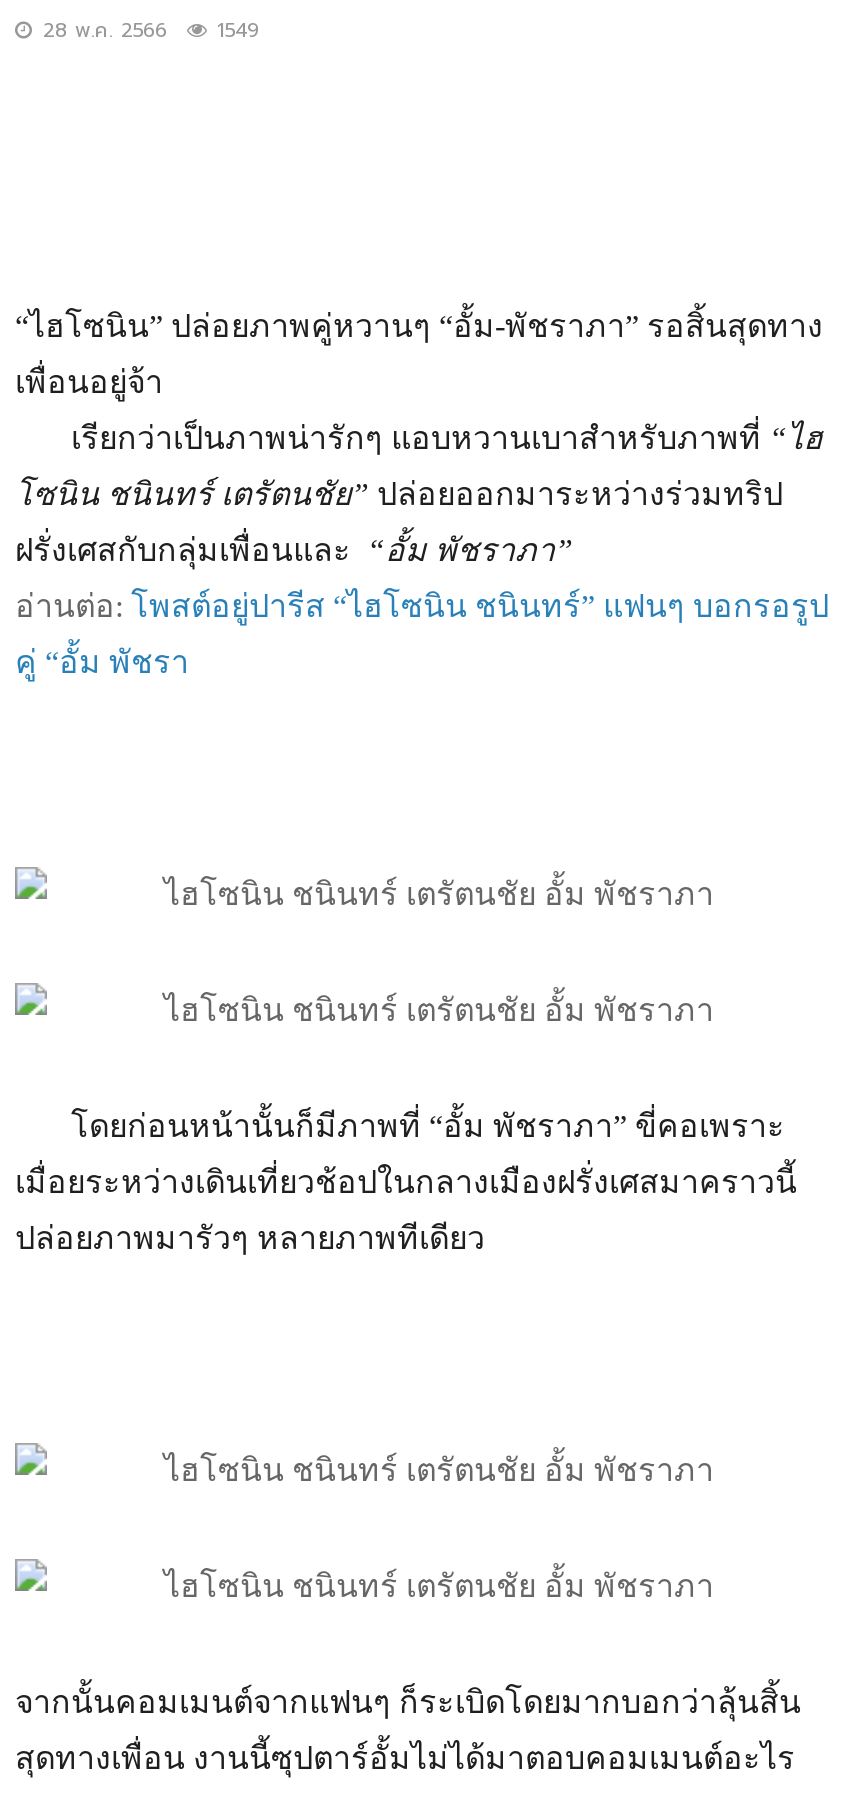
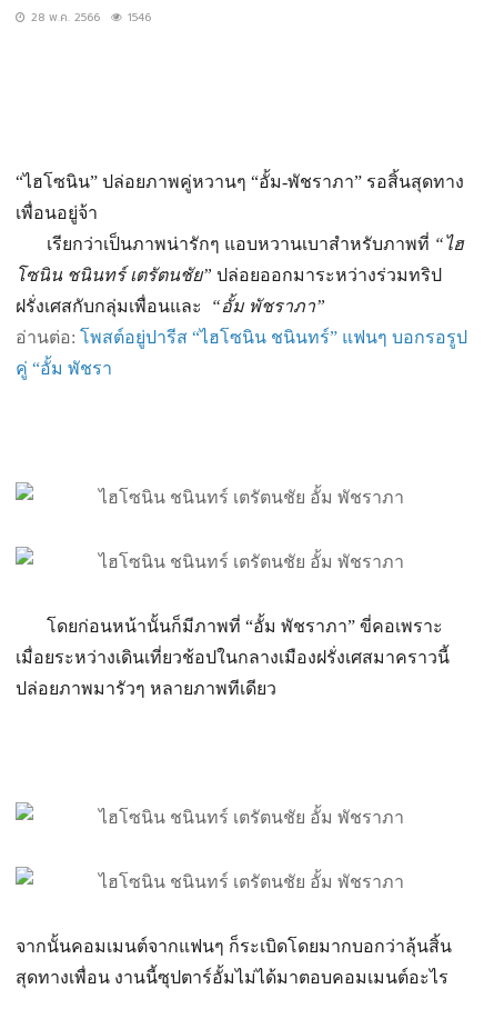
[43,15,259,45] 28 พ.ค. 2566 1549 -> [31,9,151,25] 28 พ.ค. 2566 1546

